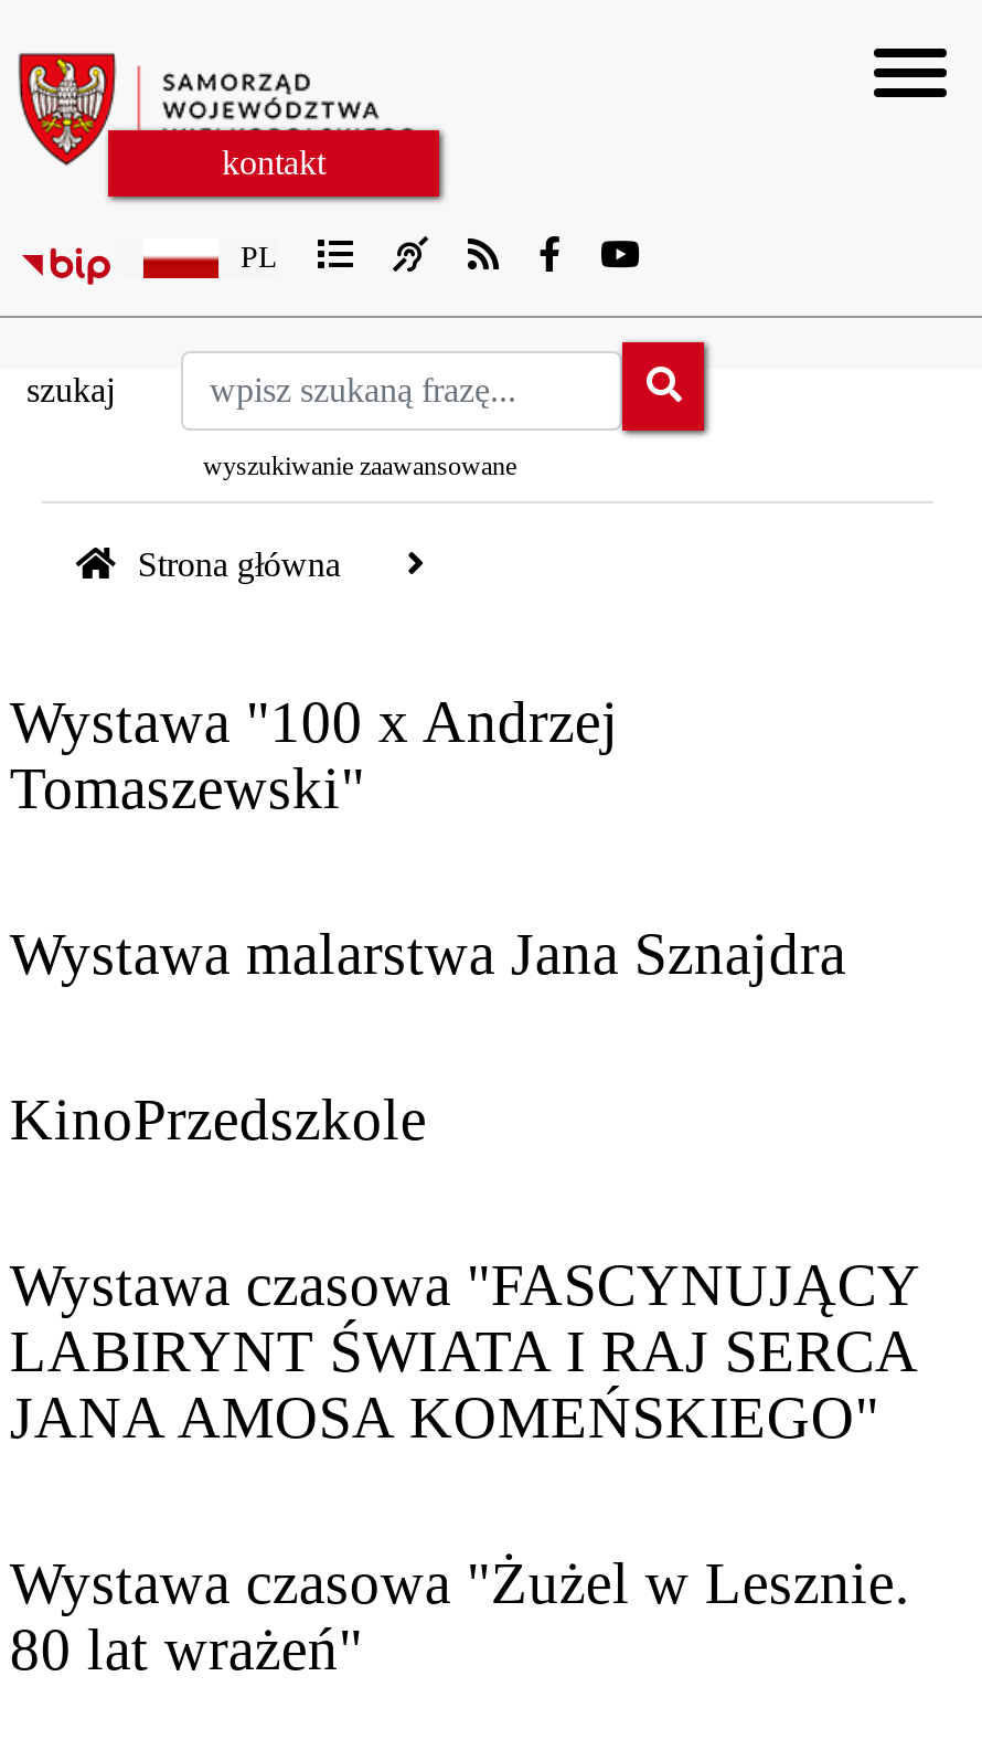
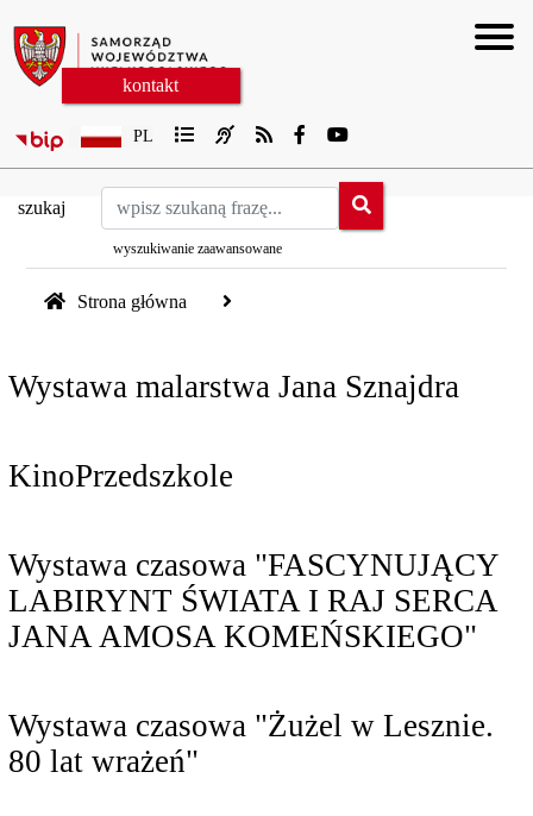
[10,688,619,821] Wystawa "100 x Andrzej | Tomaszewski" -> none

